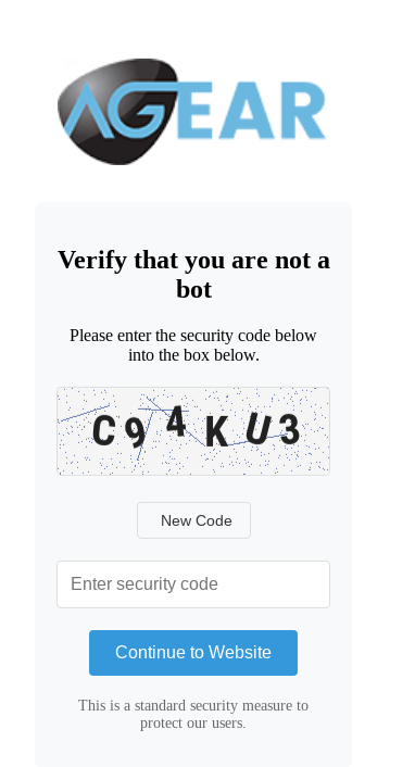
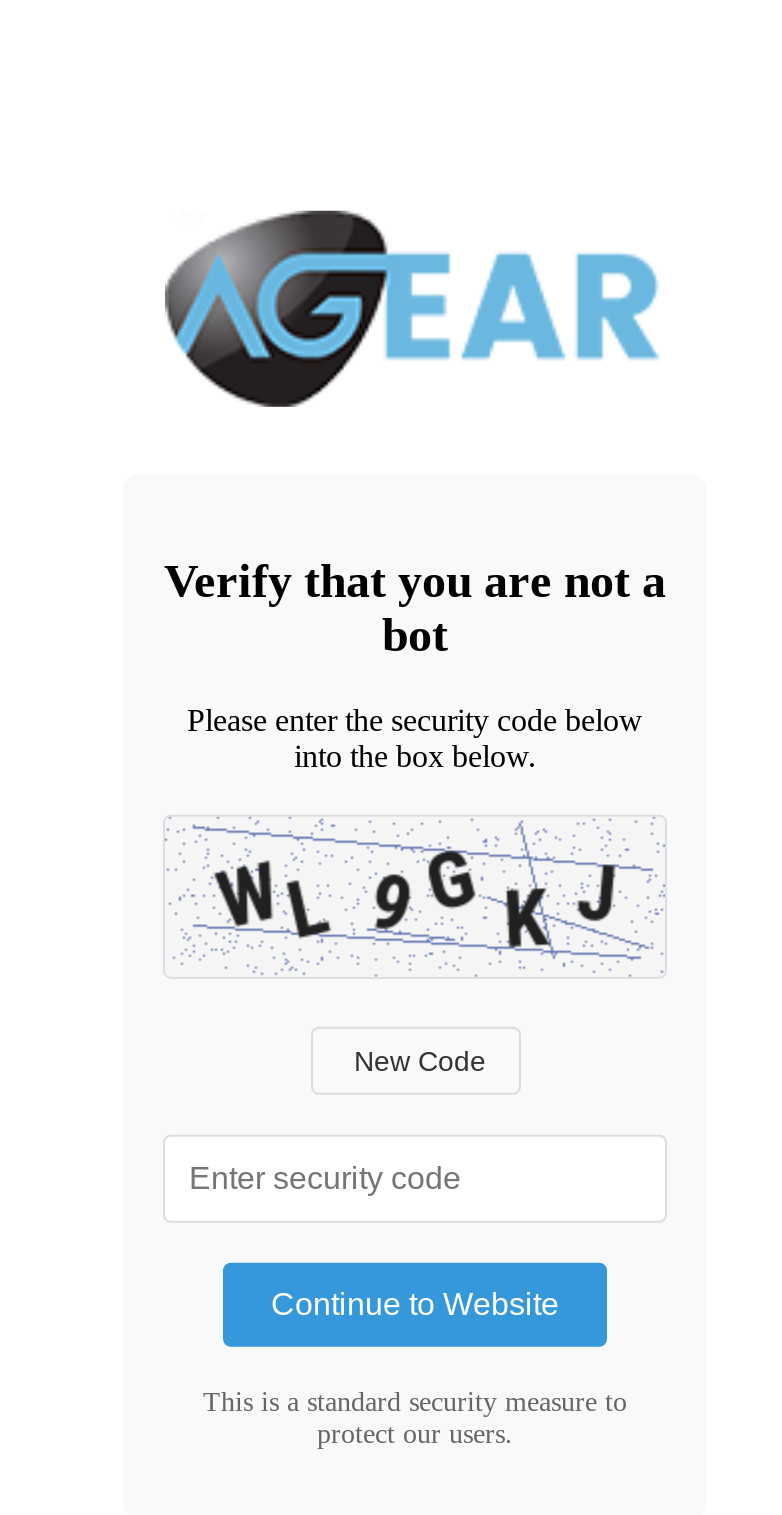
[58,388,325,475] [image] -> [177,819,659,961] [image]

